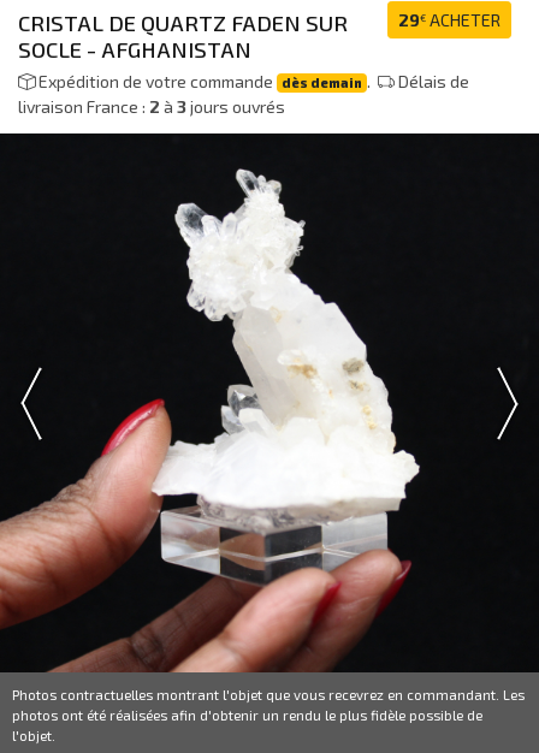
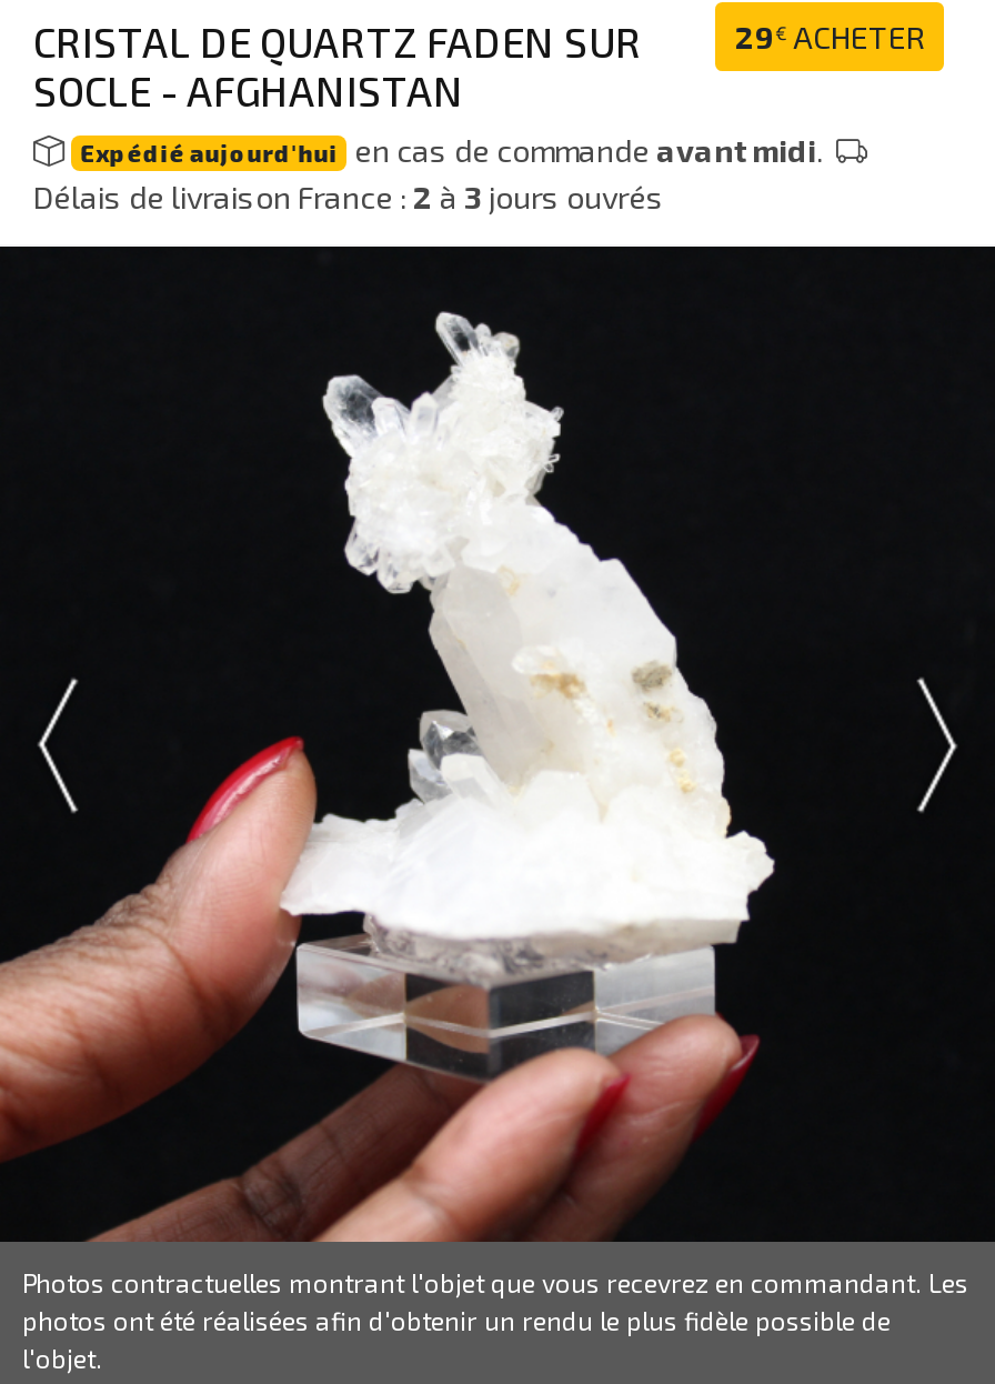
[18,71,470,117] Expédition de votre commande dès demain . | Délais de | livraison France : 2 à 3 jours ouvrés -> [33,131,836,215] Expédié aujourd'hui en cas de commande avant midi. | Délais de livraison France : 2 à 3 jours ouvrés

